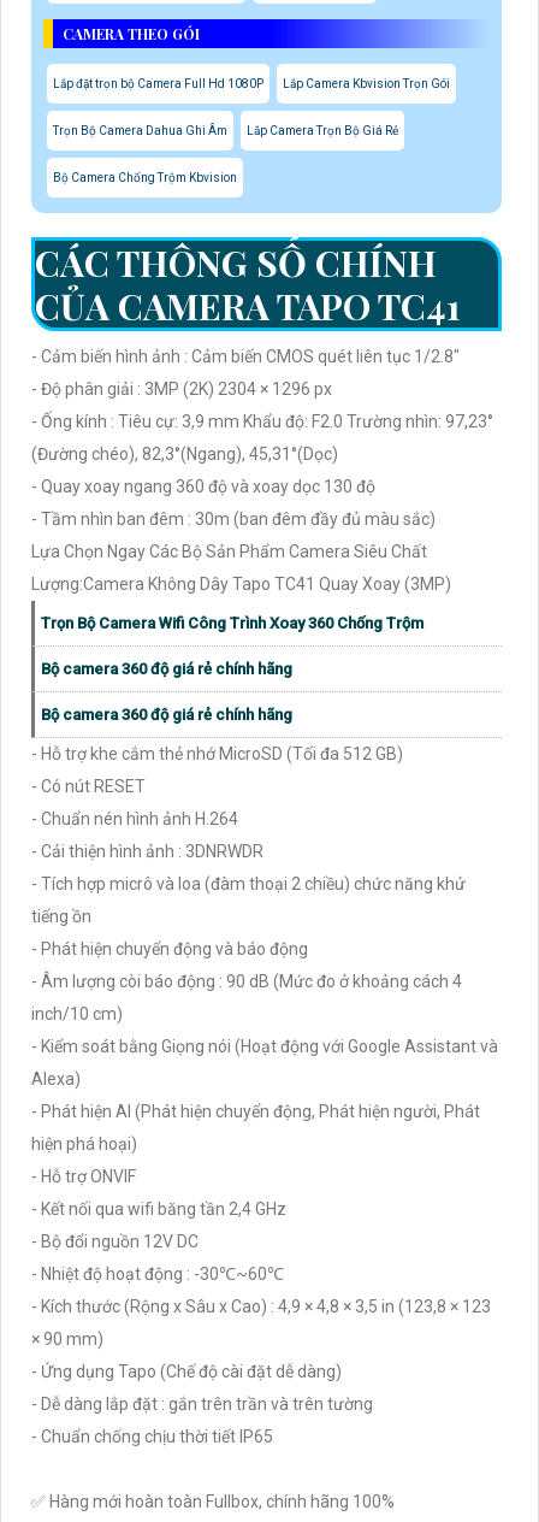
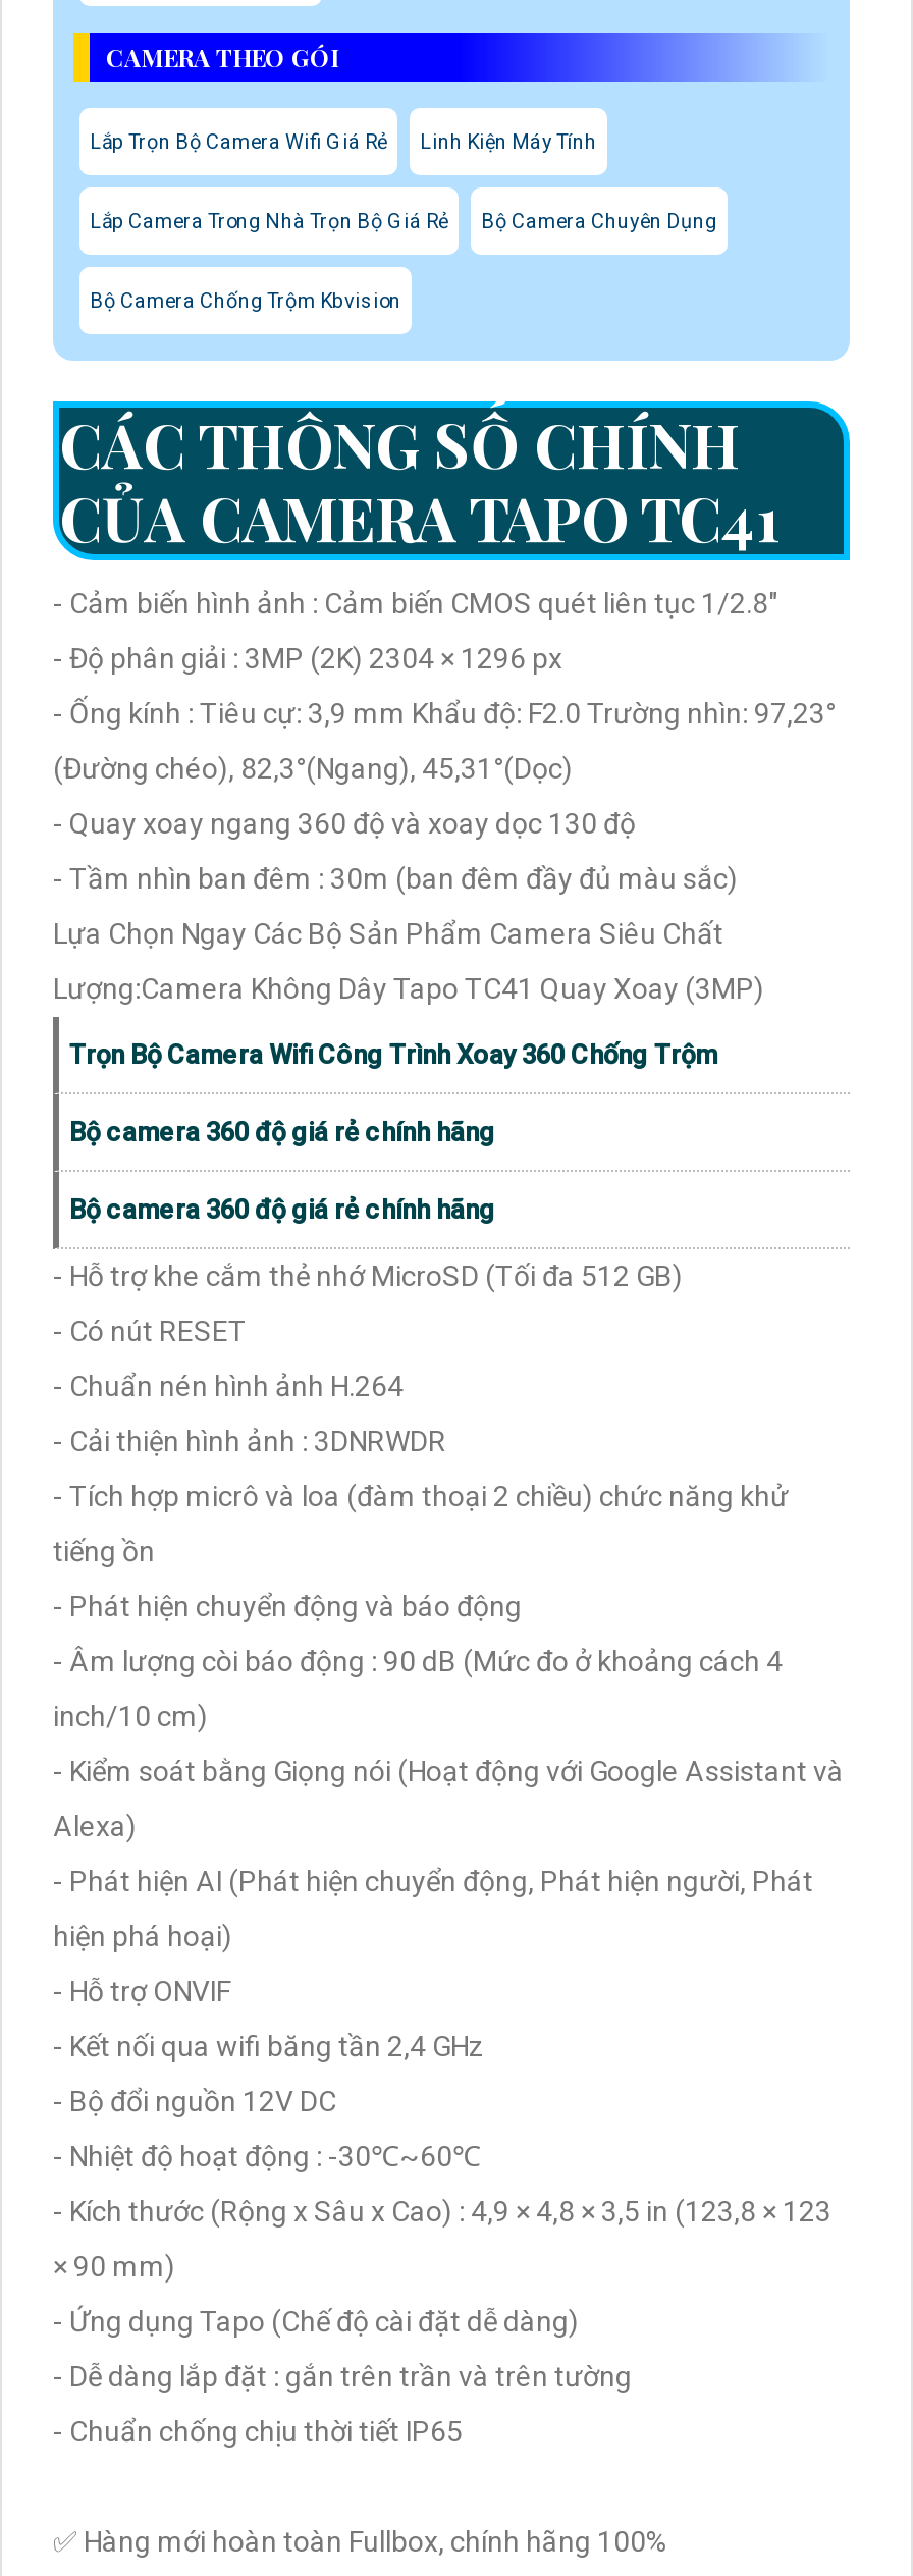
[53,78,450,91] Lắp đặt trọn bộ Camera Full Hd 1080P | Lắp Camera Kbvision Trọn Gói -> [90,131,597,154] Lắp Trọn Bộ Camera Wifi Giá Rẻ | Linh Kiện Máy Tính
[53,125,398,138] Trọn Bộ Camera Dahua Ghi Âm | Lắp Camera Trọn Bộ Giá Rẻ -> [90,211,717,233] Lắp Camera Trong Nhà Trọn Bộ Giá Rẻ | Bộ Camera Chuyên Dụng

